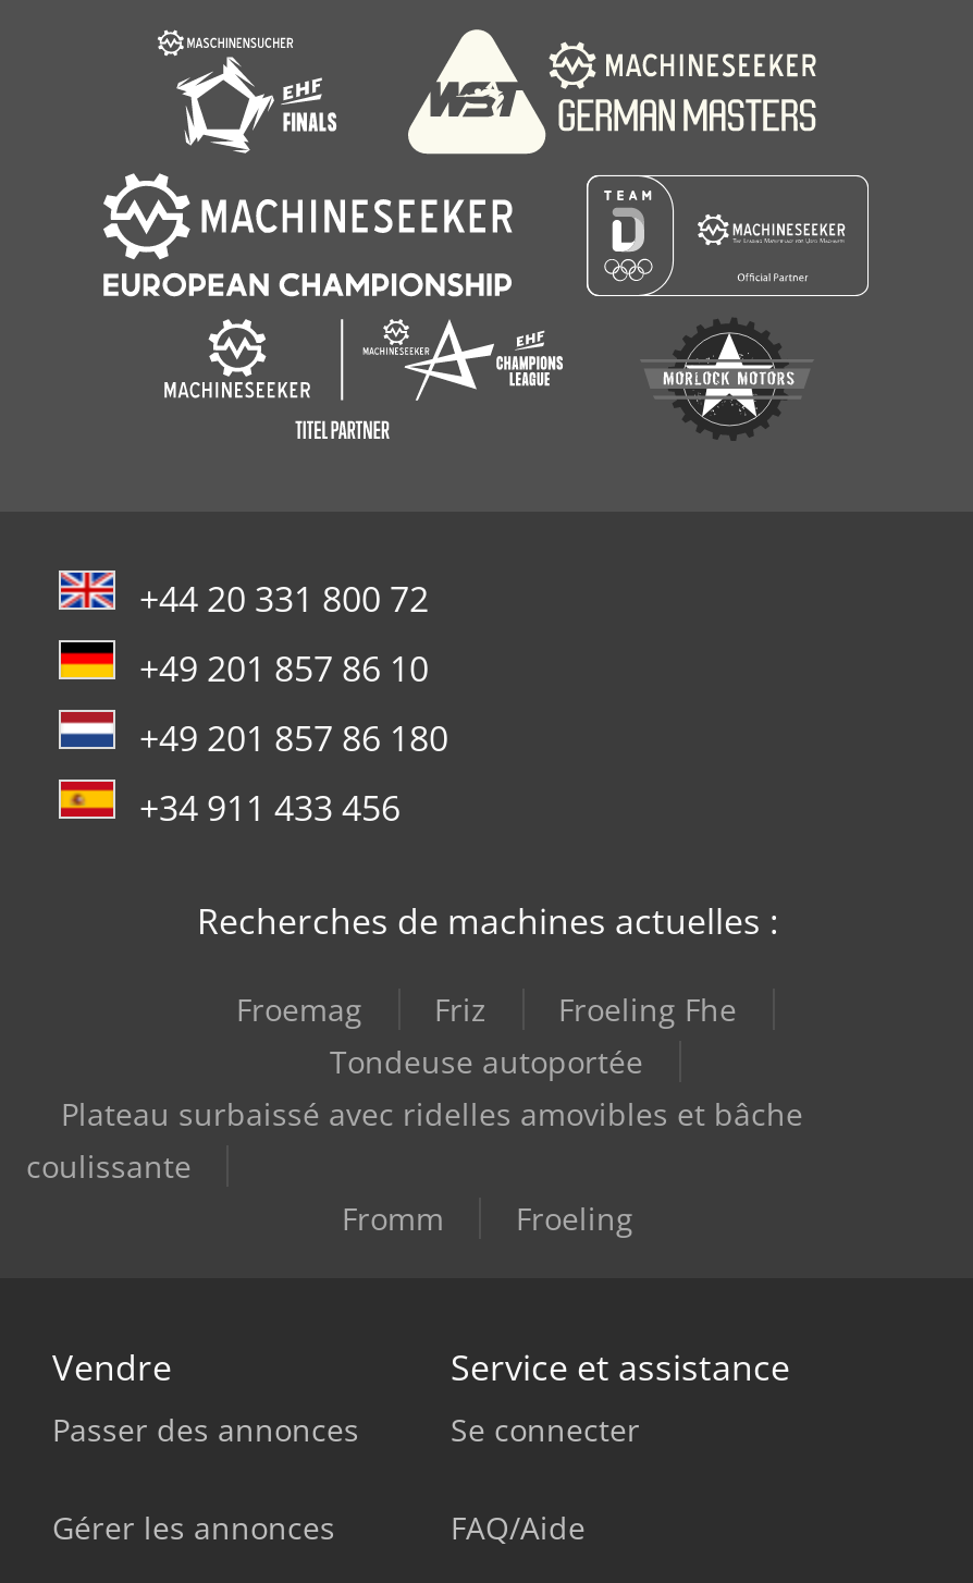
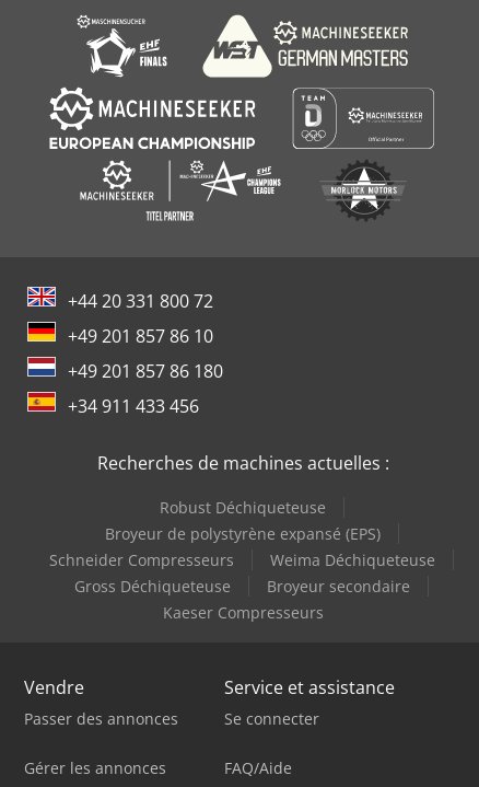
[26,988,803,1239] Froemag | Friz | Froeling Fhe | Tondeuse autoportée | Plateau surbaissé avec ridelles amovibles et bâche | coulissante | Fromm | Froeling -> [49,497,435,623] Robust Déchiqueteuse | Broyeur de polystyrène expansé (EPS) | Schneider Compresseurs | Weima Déchiqueteuse | Gross Déchiqueteuse | Broyeur secondaire | Kaeser Compresseurs

